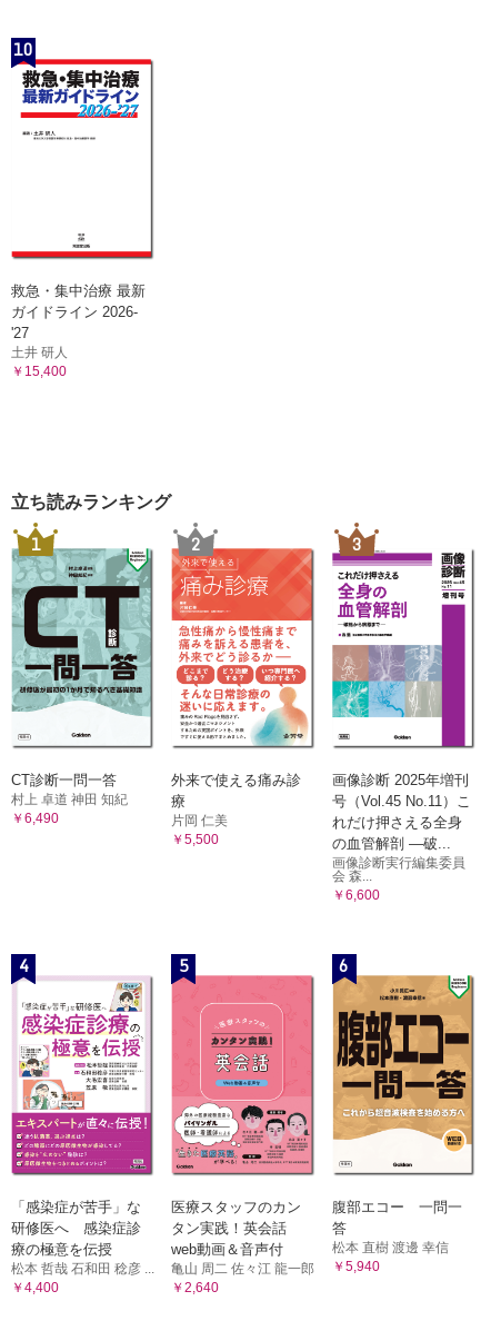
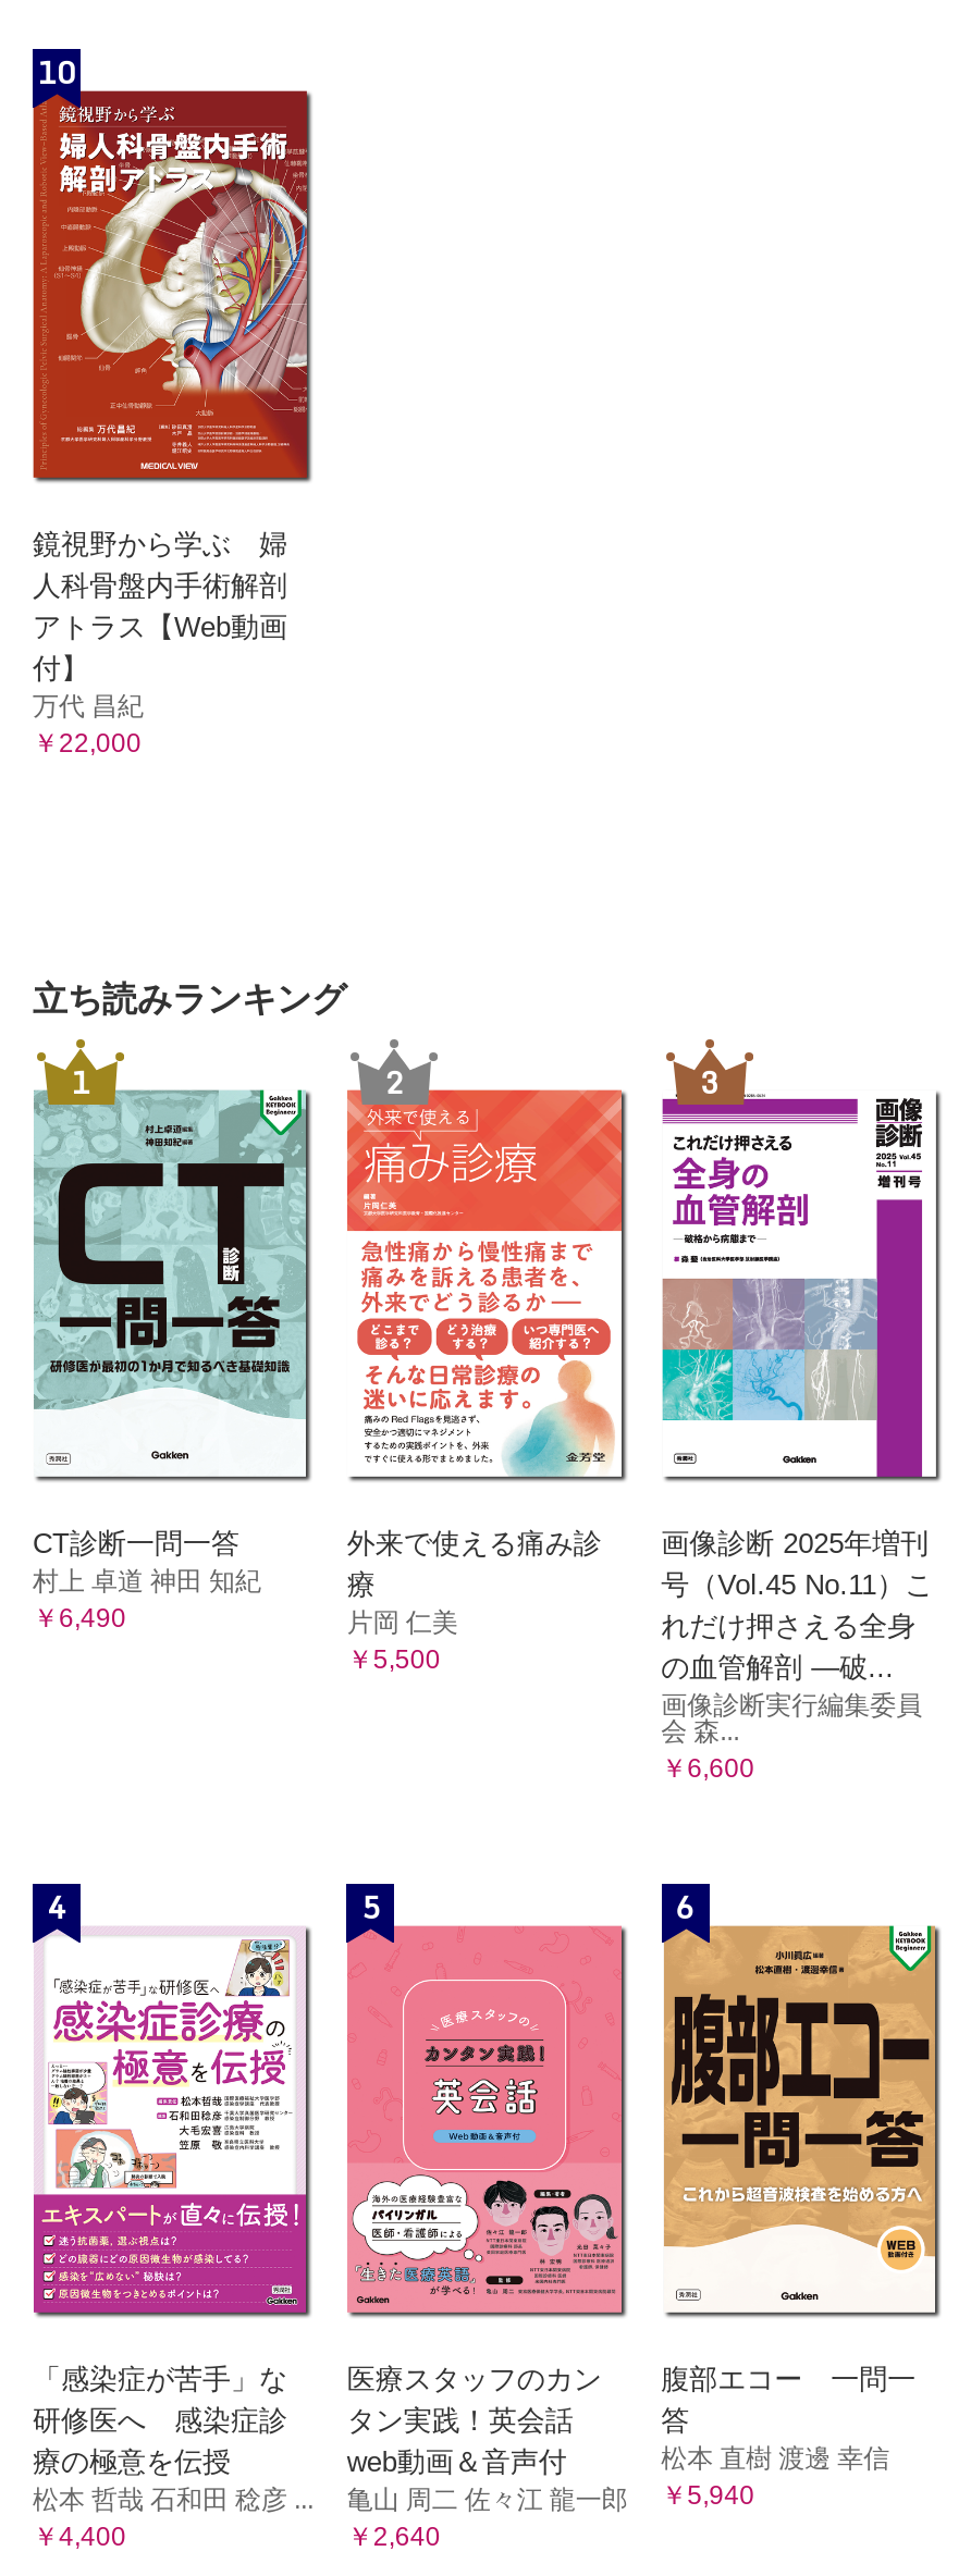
[11,59,151,379] [image] | 救急・集中治療 最新 | ガイドライン 2026- | '27 | 土井 研人 | ￥15,400 -> [30,90,309,758] [image] | 鏡視野から学ぶ 婦 | 人科骨盤内手術解剖 | アトラス【Web動画 | 付】 | 万代 昌紀 | ￥22,000

